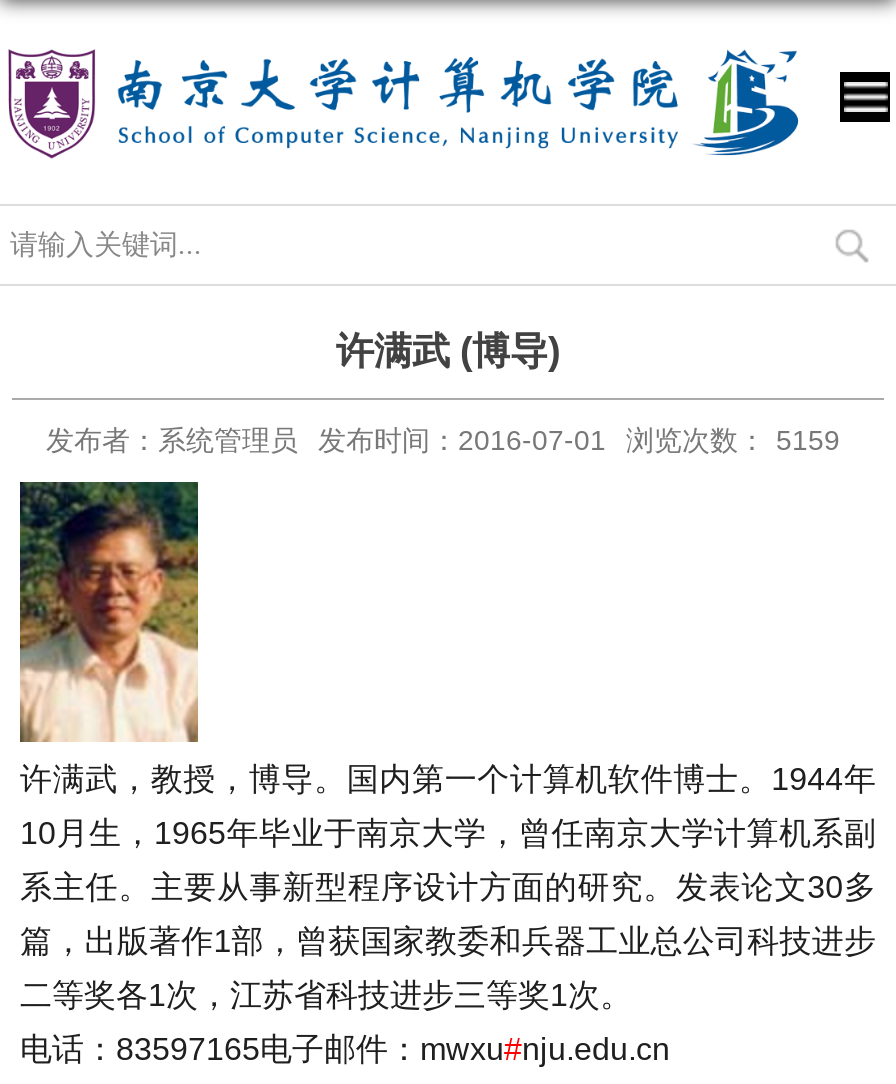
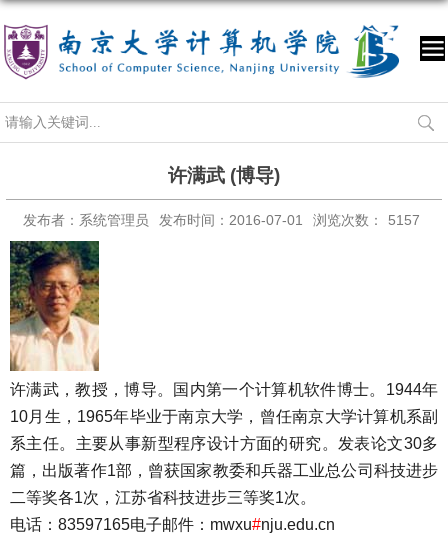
[46,423,840,455] 发布者：系统管理员 发布时间：2016-07-01 浏览次数： 5159 -> [23,212,420,228] 发布者：系统管理员 发布时间：2016-07-01 浏览次数： 5157

